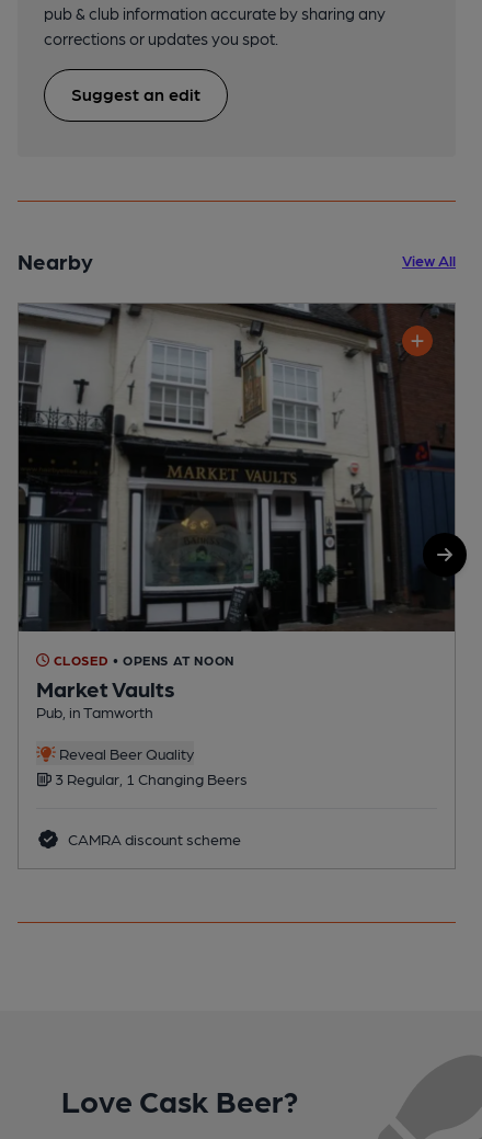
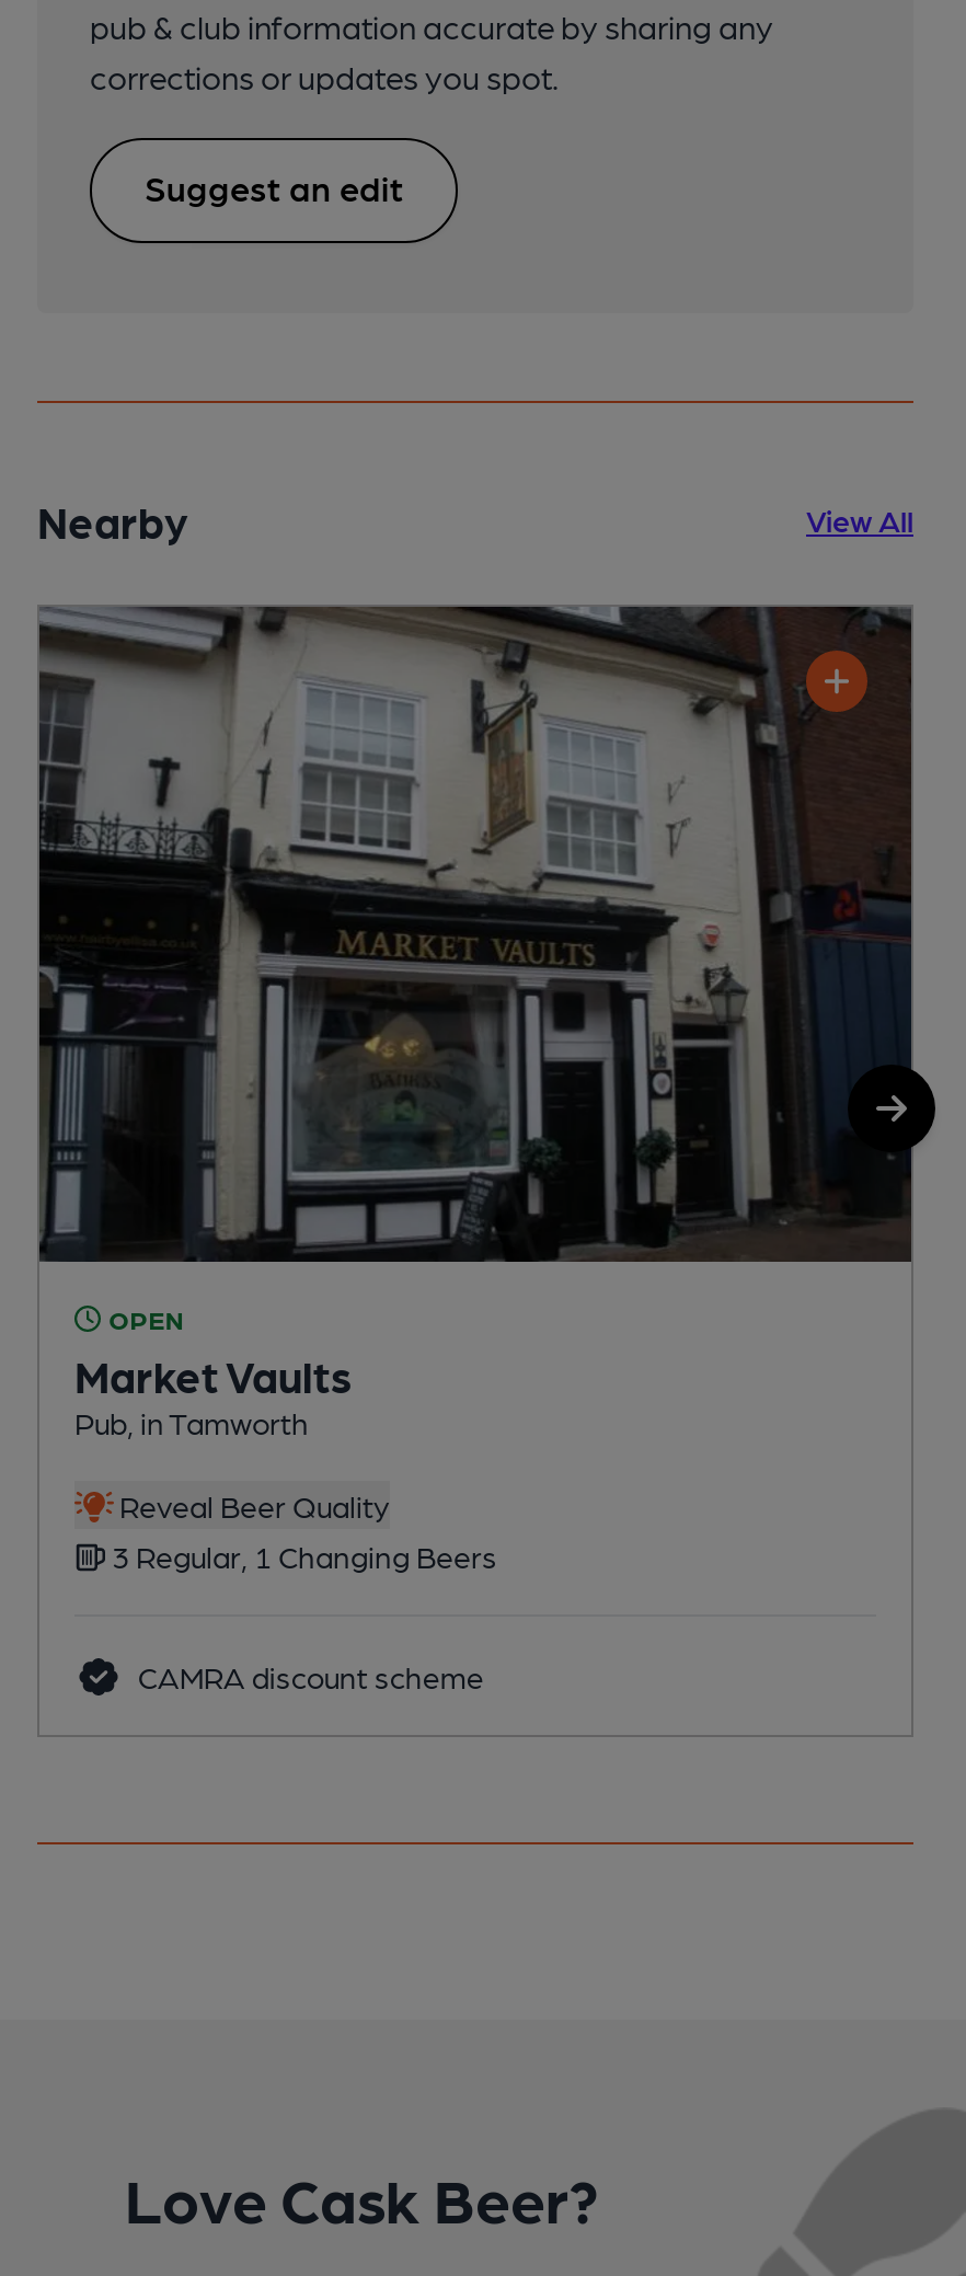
[49,652,234,667] CLOSED • OPENS AT NOON -> [101,1303,184,1334] OPEN

